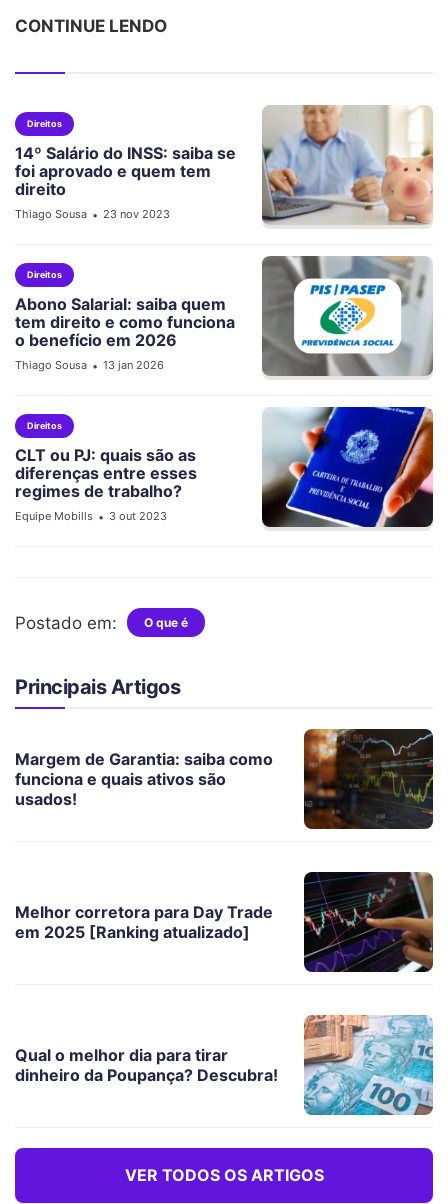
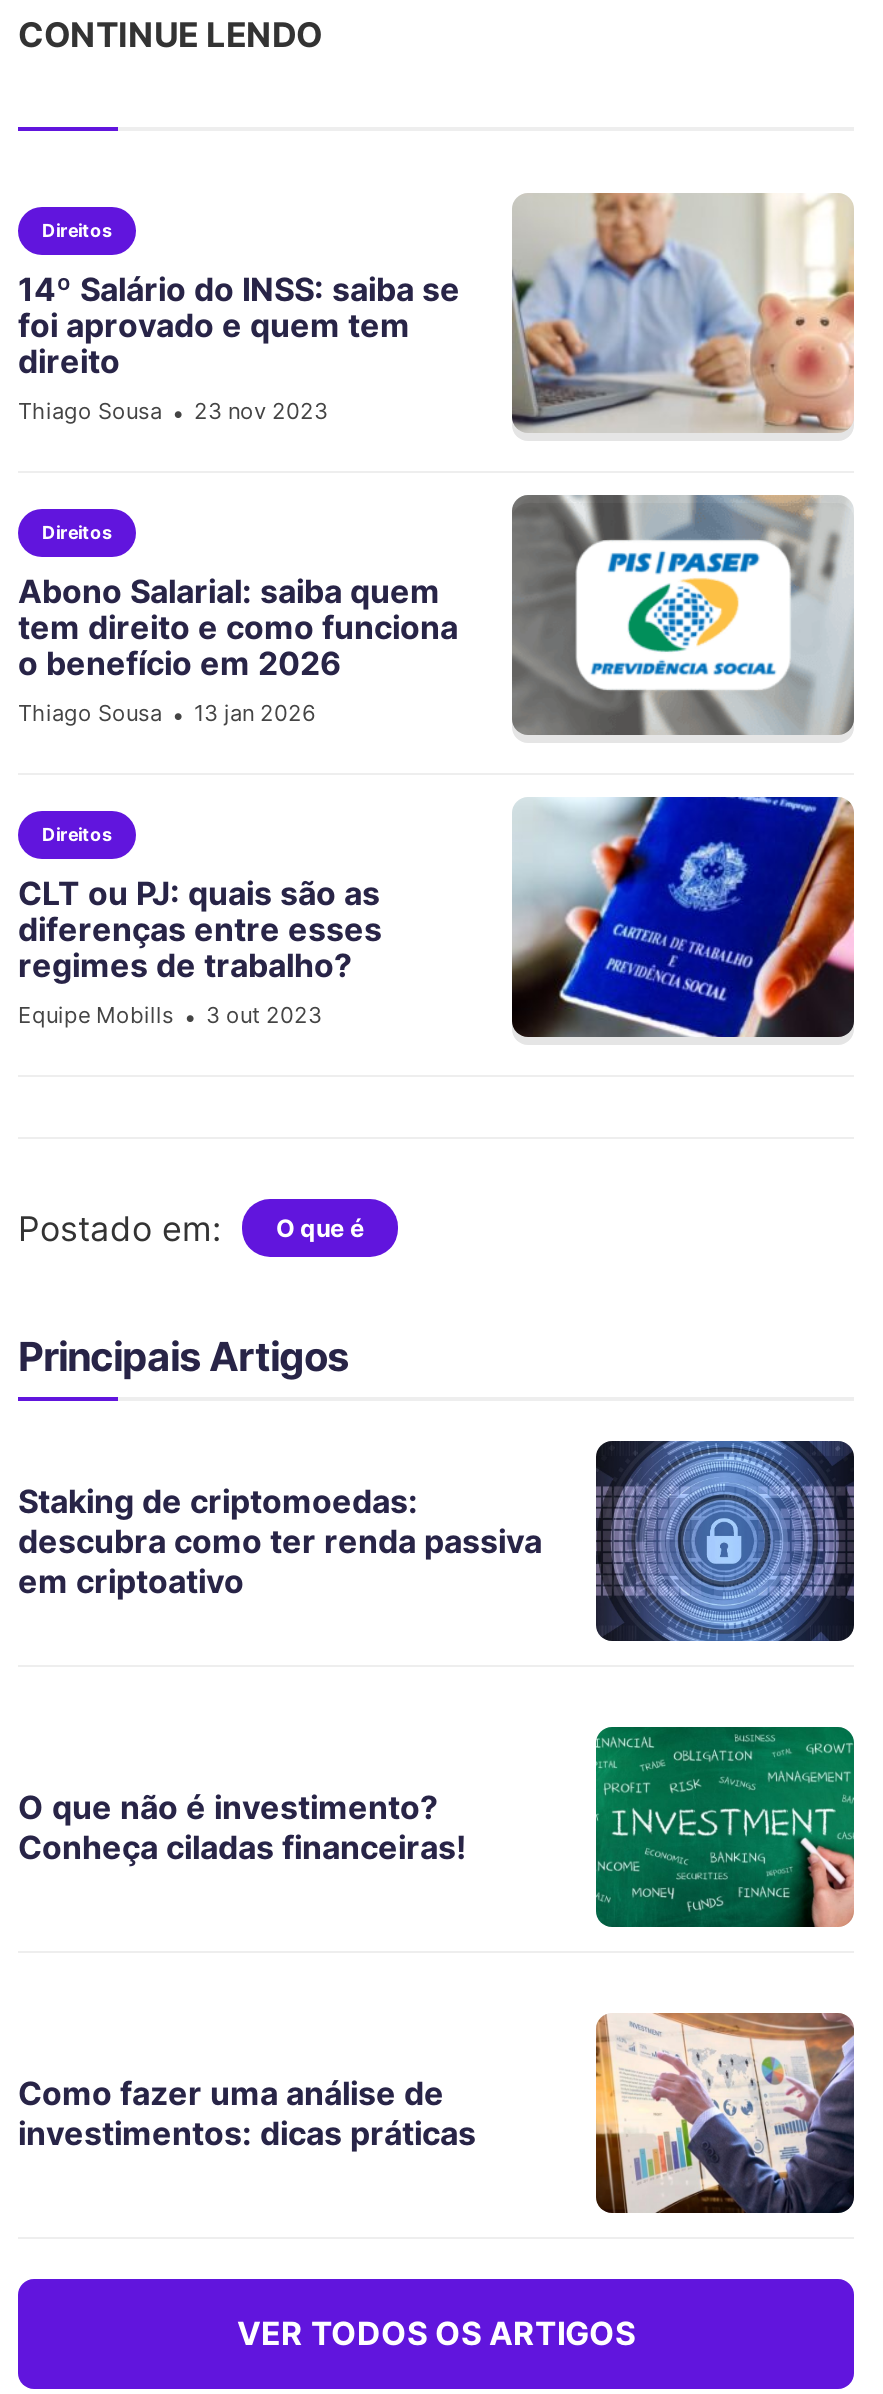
[15,728,434,830] [image] | Margem de Garantia: saiba como | funciona e quais ativos são | usados! -> [18,1439,856,1643] [image] | Staking de criptomoedas: | descubra como ter renda passiva | em criptoativo
[303,871,434,973] [image] -> [594,1725,856,1929] [image]
[15,902,273,942] Melhor corretora para Day Trade | em 2025 [Ranking atualizado] -> [18,1786,466,1866] O que não é investimento? | Conheça ciladas financeiras!
[303,1014,434,1116] [image] -> [594,2011,856,2215] [image]
[15,1045,278,1085] Qual o melhor dia para tirar | dinheiro da Poupança? Descubra! -> [18,2072,476,2152] Como fazer uma análise de | investimentos: dicas práticas

